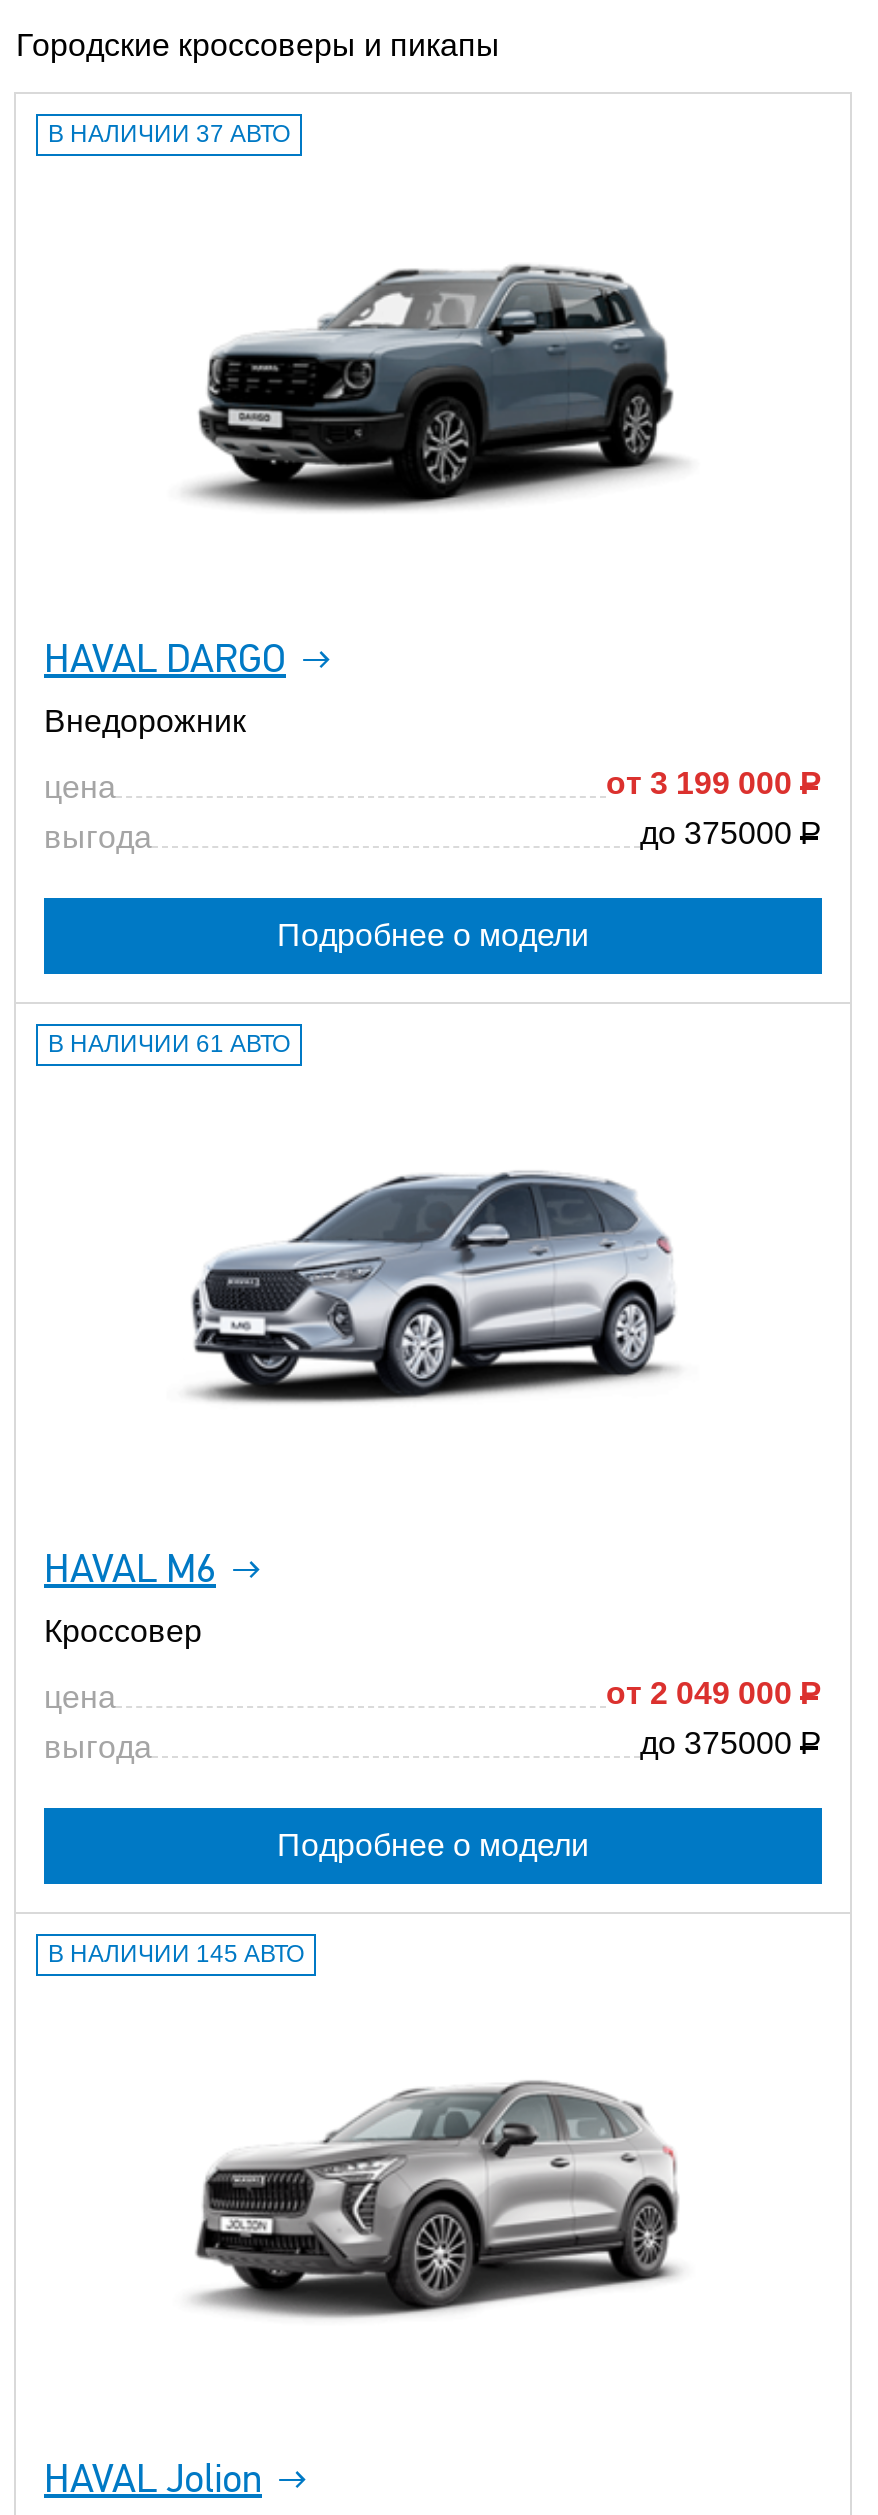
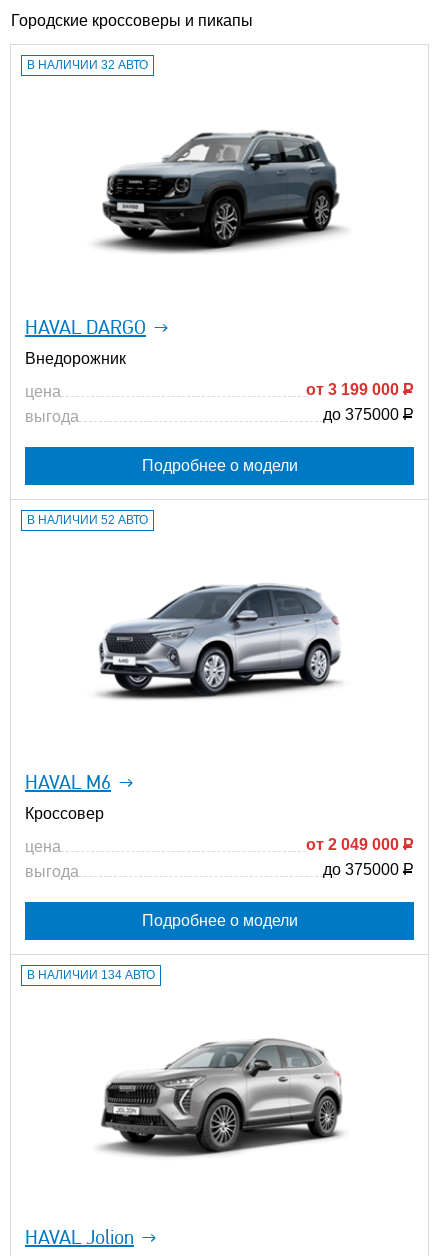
[48,120,290,148] В НАЛИЧИИ 37 АВТО -> [27,58,148,72] В НАЛИЧИИ 32 АВТО
[48,1030,290,1058] В НАЛИЧИИ 61 АВТО -> [27,513,148,527] В НАЛИЧИИ 52 АВТО
[48,1940,304,1968] В НАЛИЧИИ 145 АВТО -> [27,968,155,982] В НАЛИЧИИ 134 АВТО

